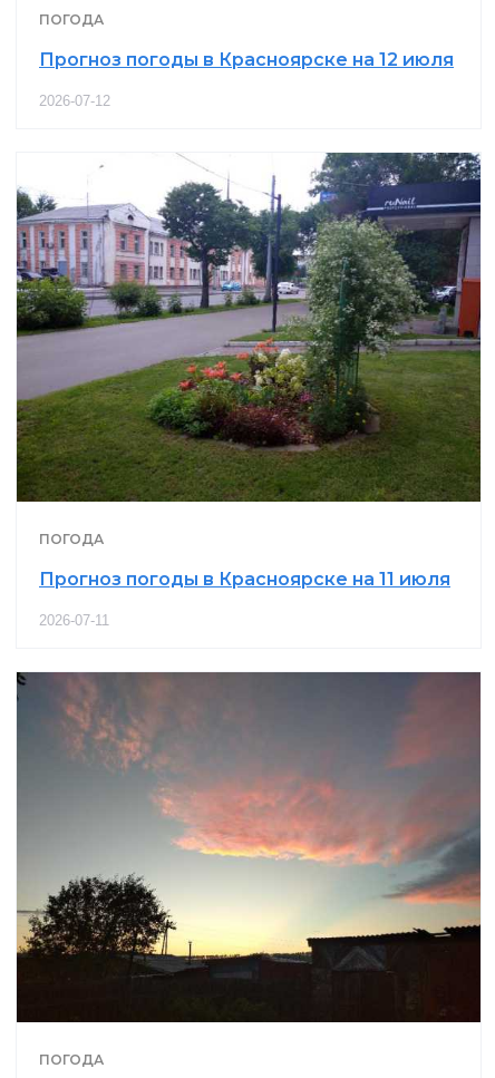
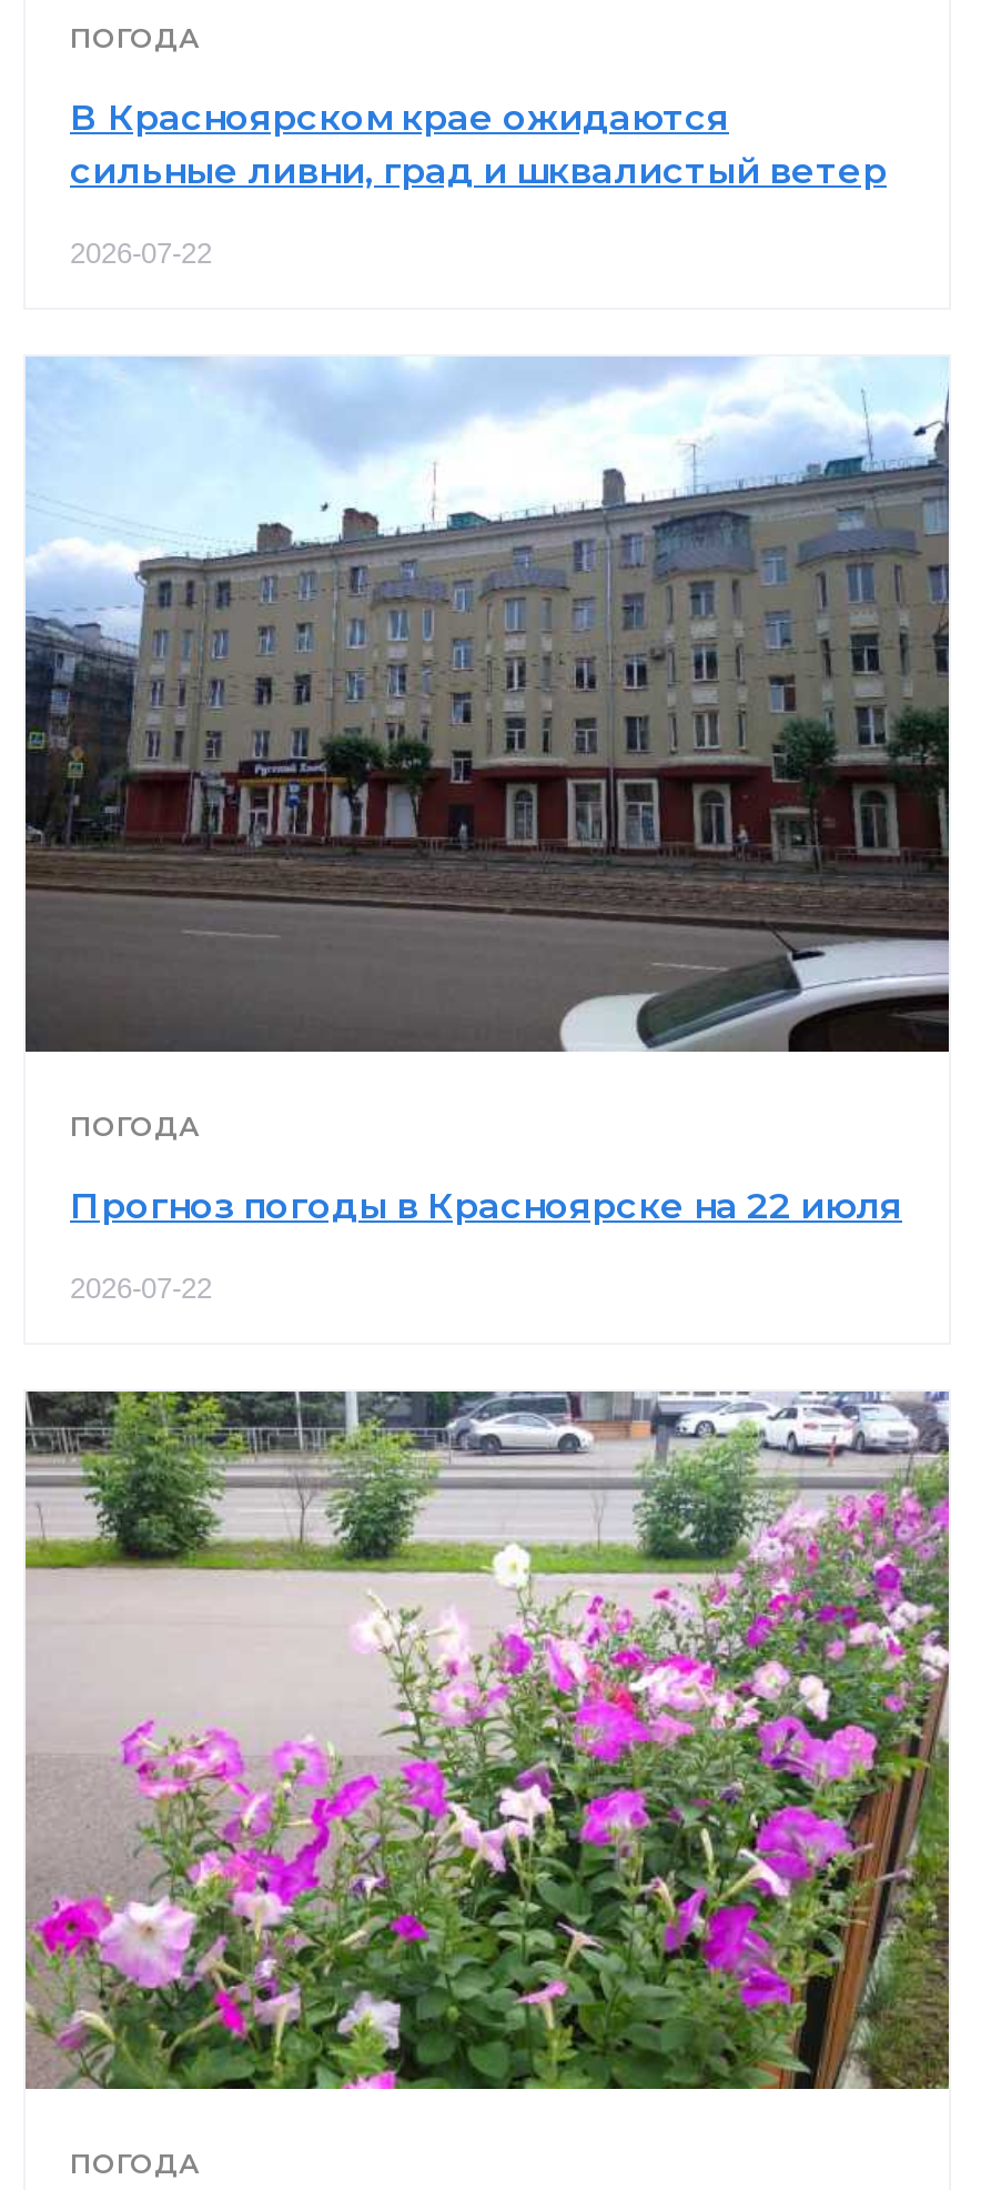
[39,49,454,70] Прогноз погоды в Красноярске на 12 июля -> [70,96,887,192] В Красноярском крае ожидаются | сильные ливни, град и шквалистый ветер
[39,92,110,109] 2026-07-12 -> [70,236,212,270] 2026-07-22
[16,152,482,503] [image] -> [26,356,951,1054] [image]
[39,569,450,590] Прогноз погоды в Красноярске на 11 июля -> [70,1186,902,1228] Прогноз погоды в Красноярске на 22 июля
[39,612,109,629] 2026-07-11 -> [70,1272,212,1306] 2026-07-22
[16,671,482,1023] [image] -> [23,1389,951,2091] [image]

